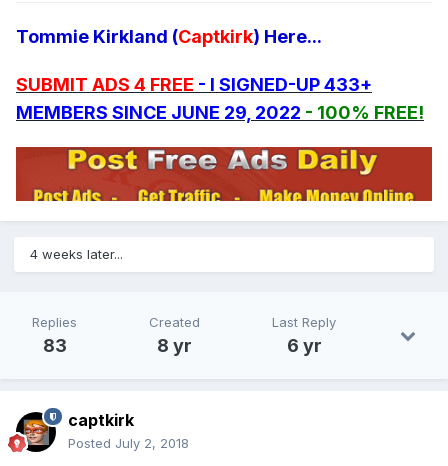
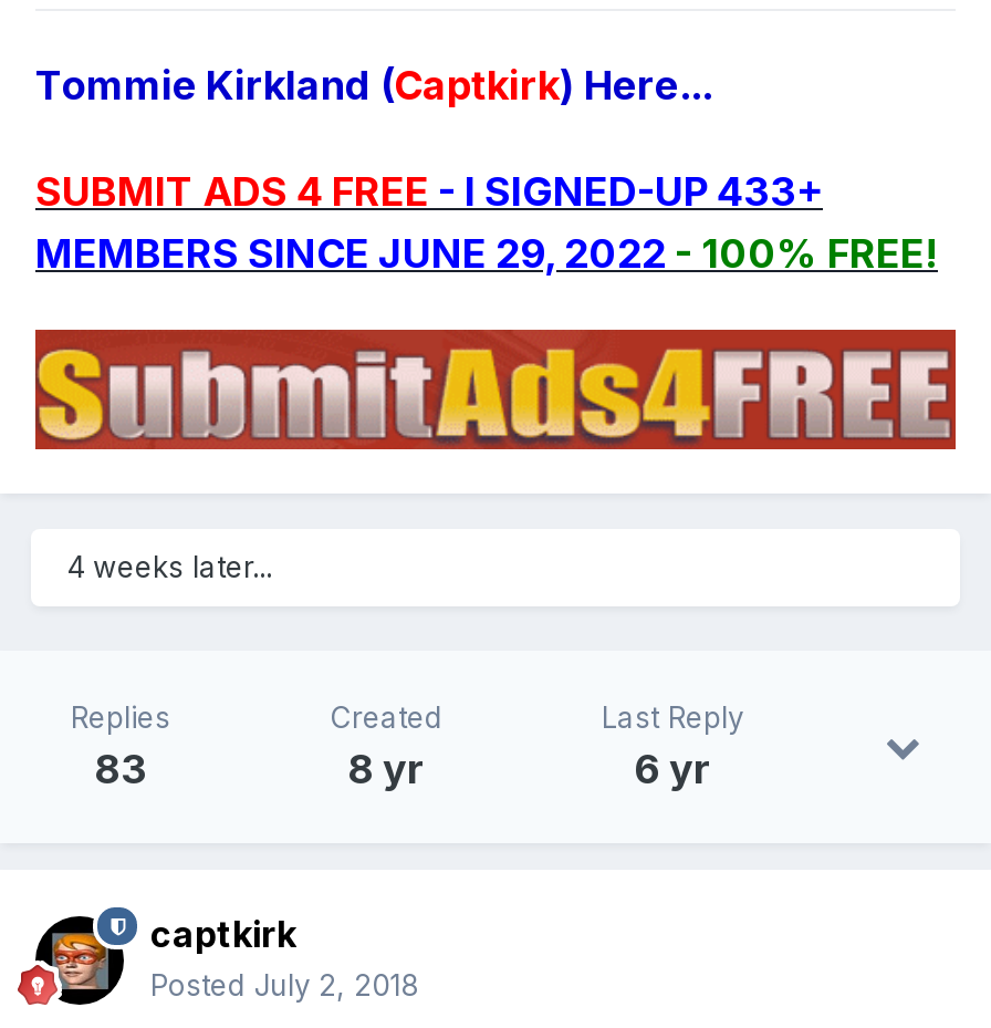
[17,149,430,202] [image] -> [35,334,951,451] [image]

